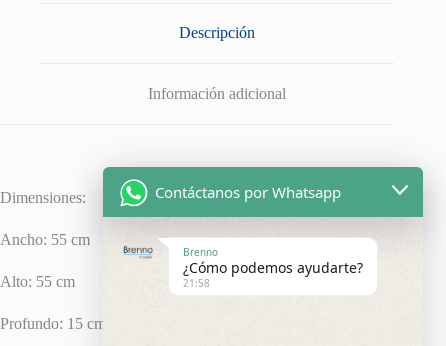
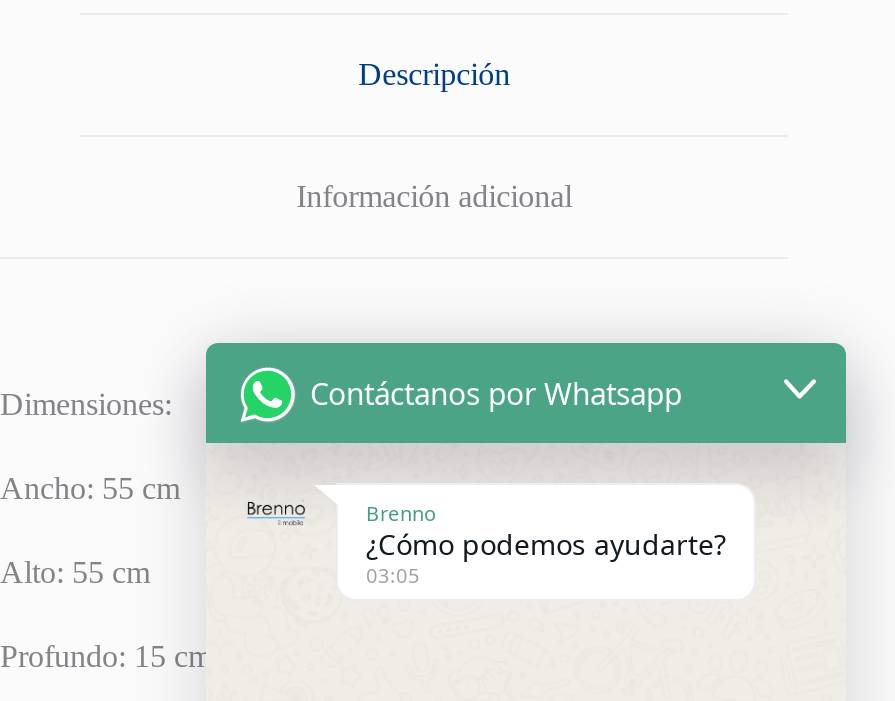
[183,276,210,290] 21:58 -> [366,561,420,589] 03:05

